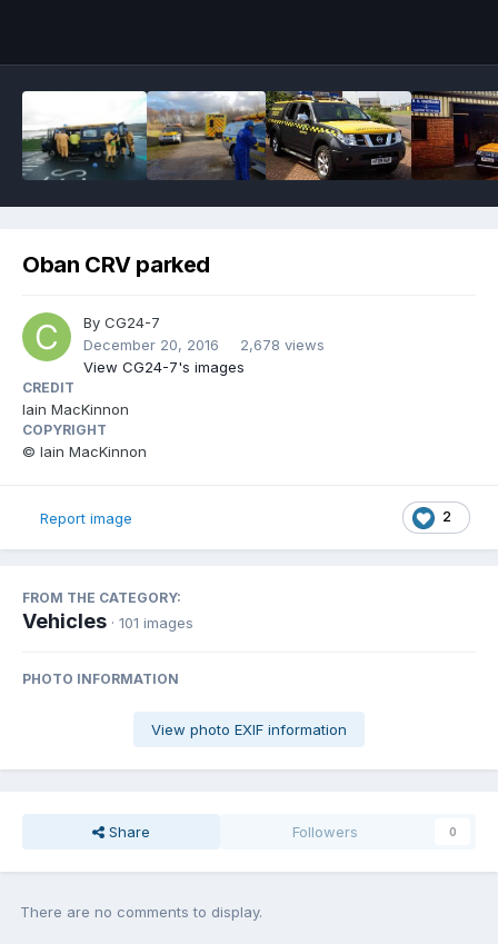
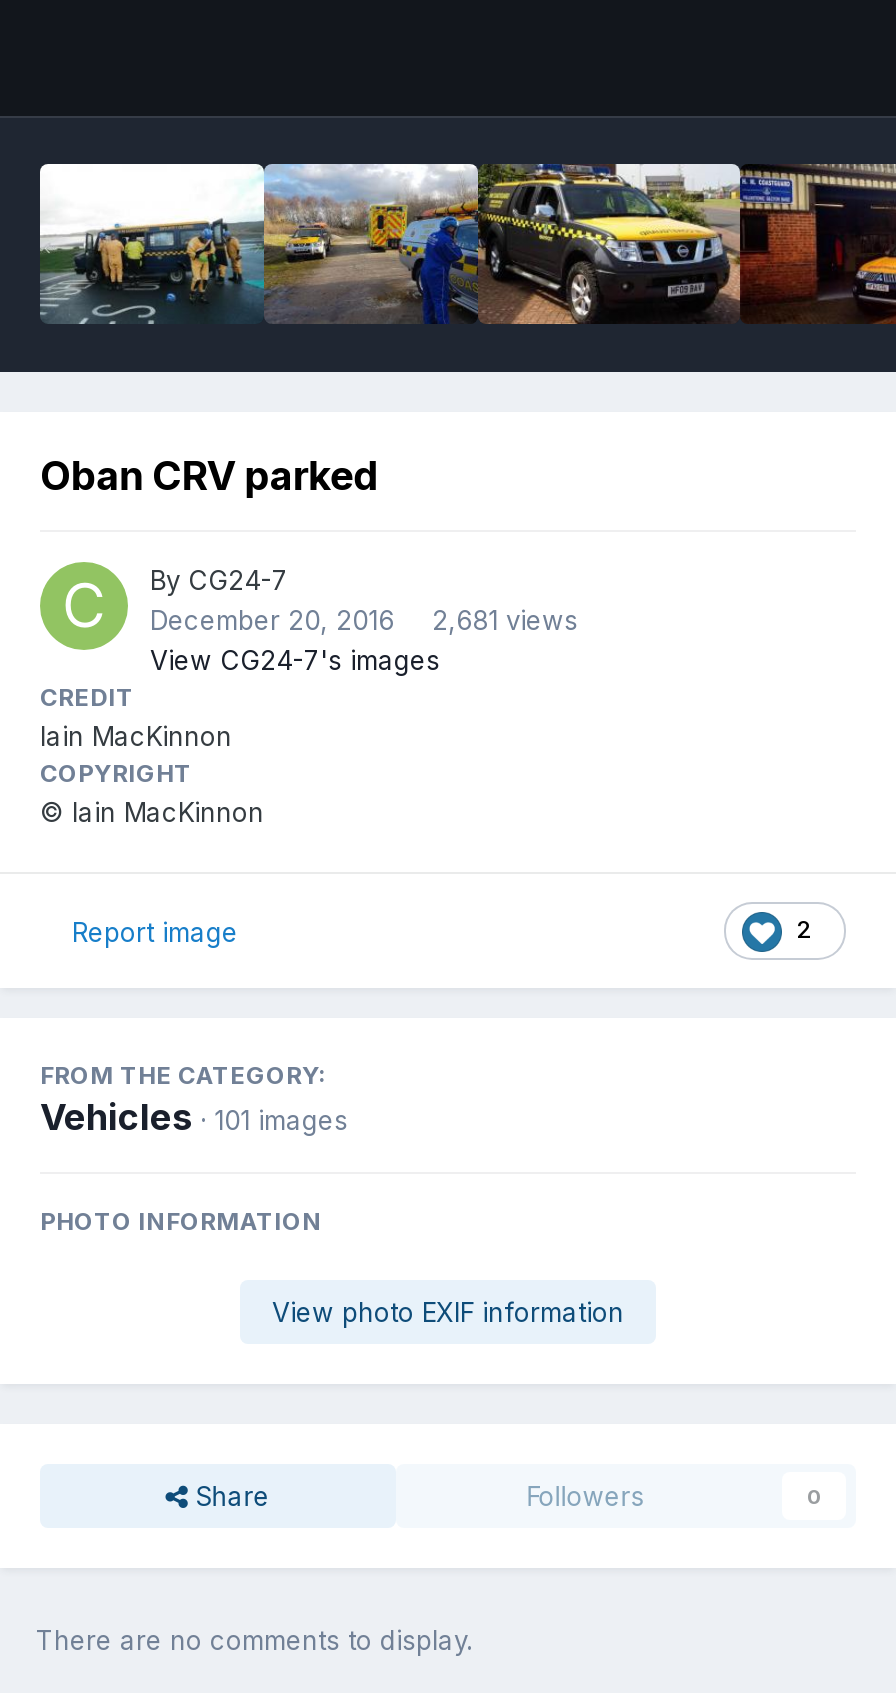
[83,336,325,354] December 20, 2016 2,678 views -> [150,604,578,636] December 20, 2016 2,681 views

